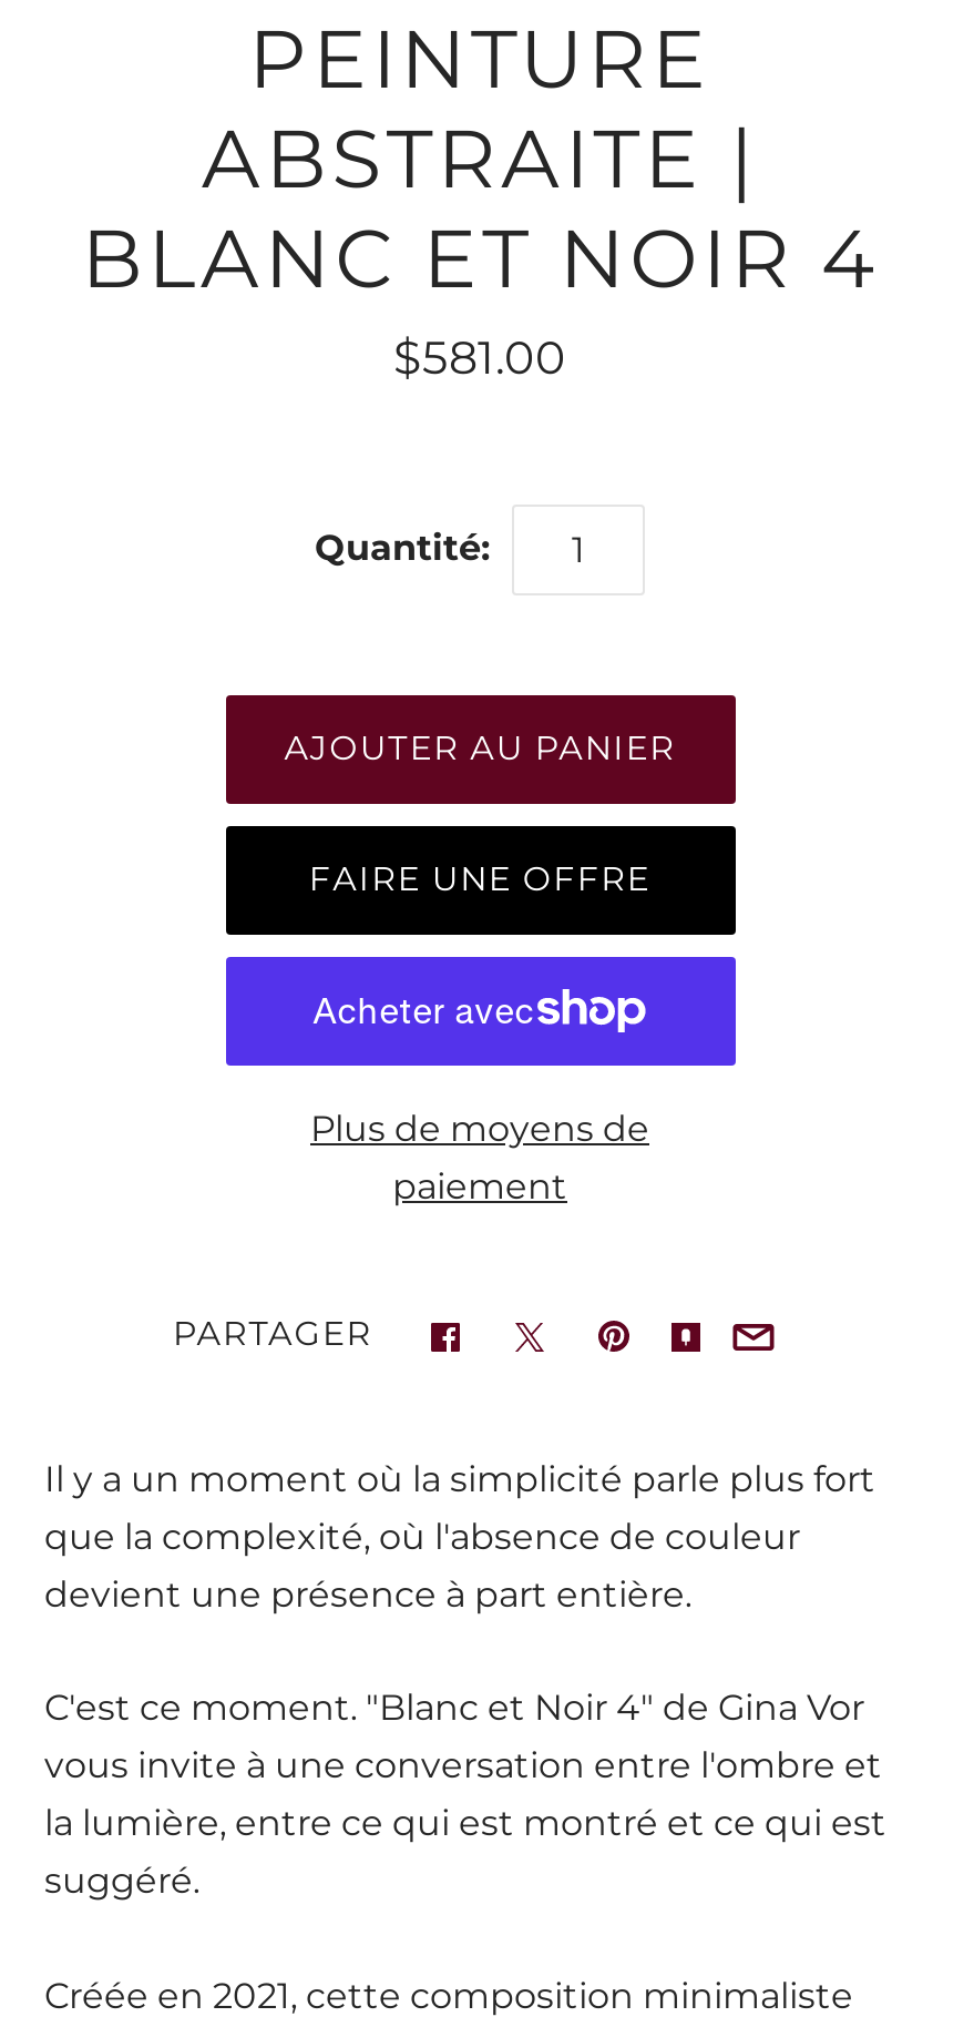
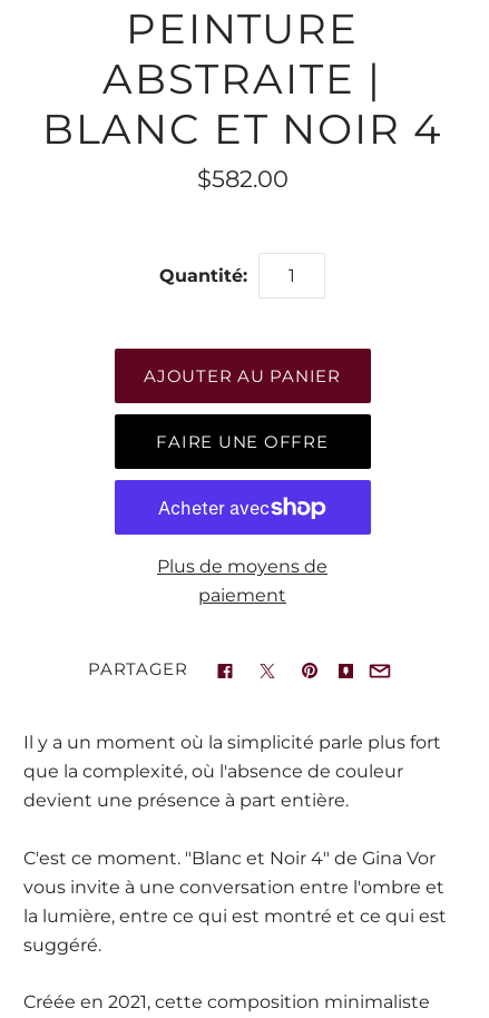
[393,328,566,384] $581.00 -> [197,165,288,193] $582.00

